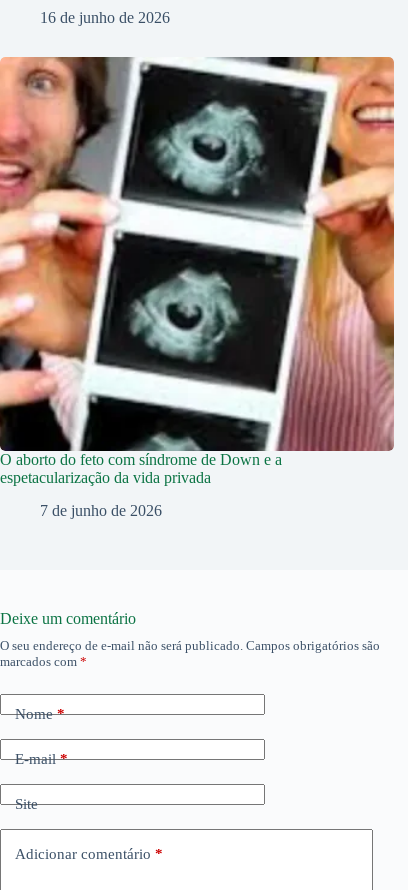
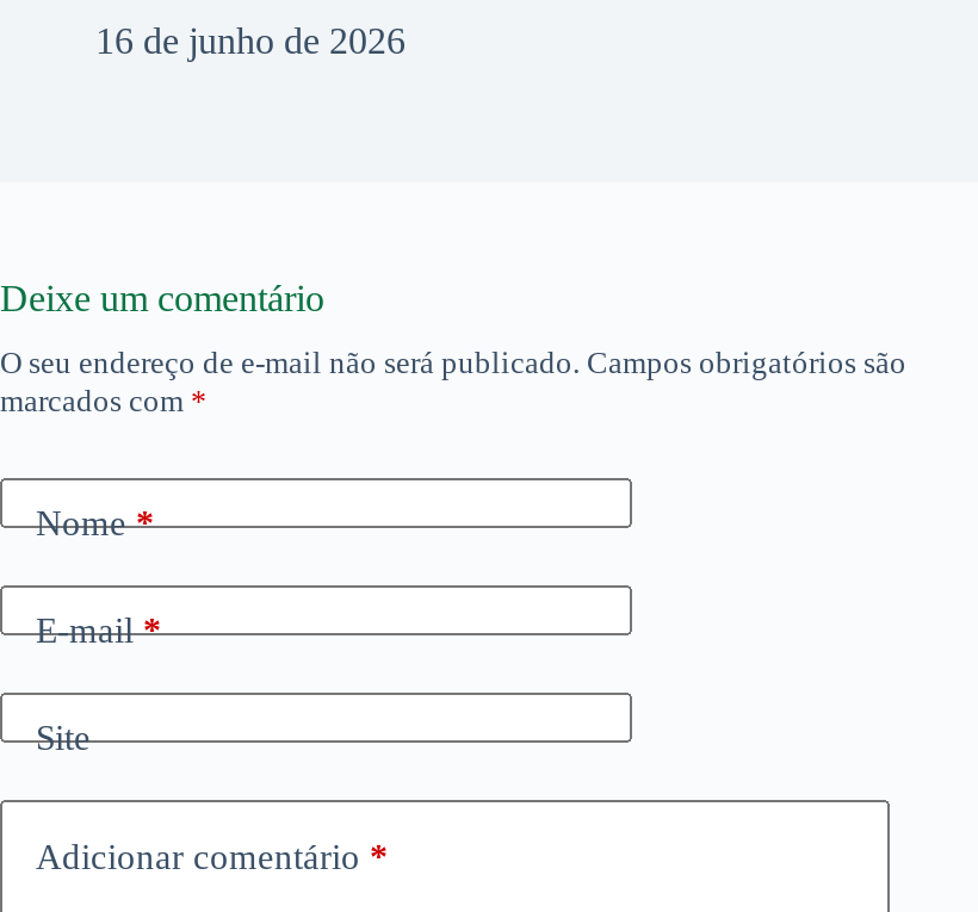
[0,56,395,519] [image] | O aborto do feto com síndrome de Down e a | espetacularização da vida privada | 7 de junho de 2026 -> none

